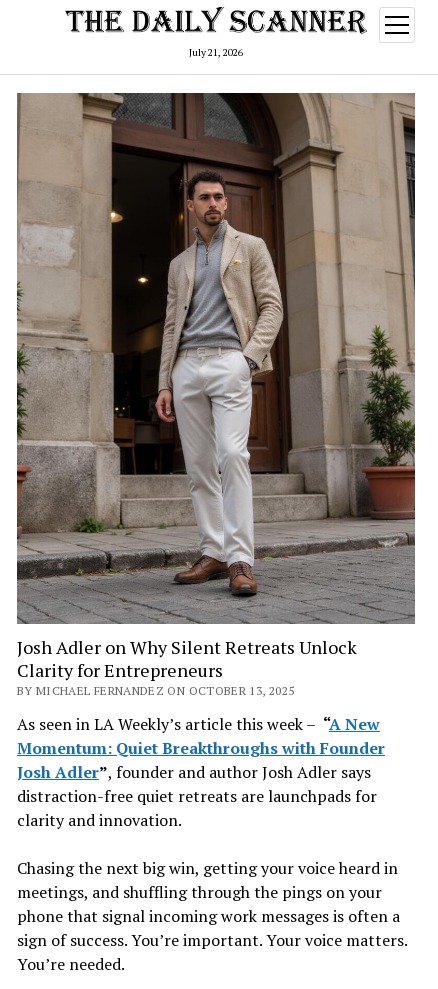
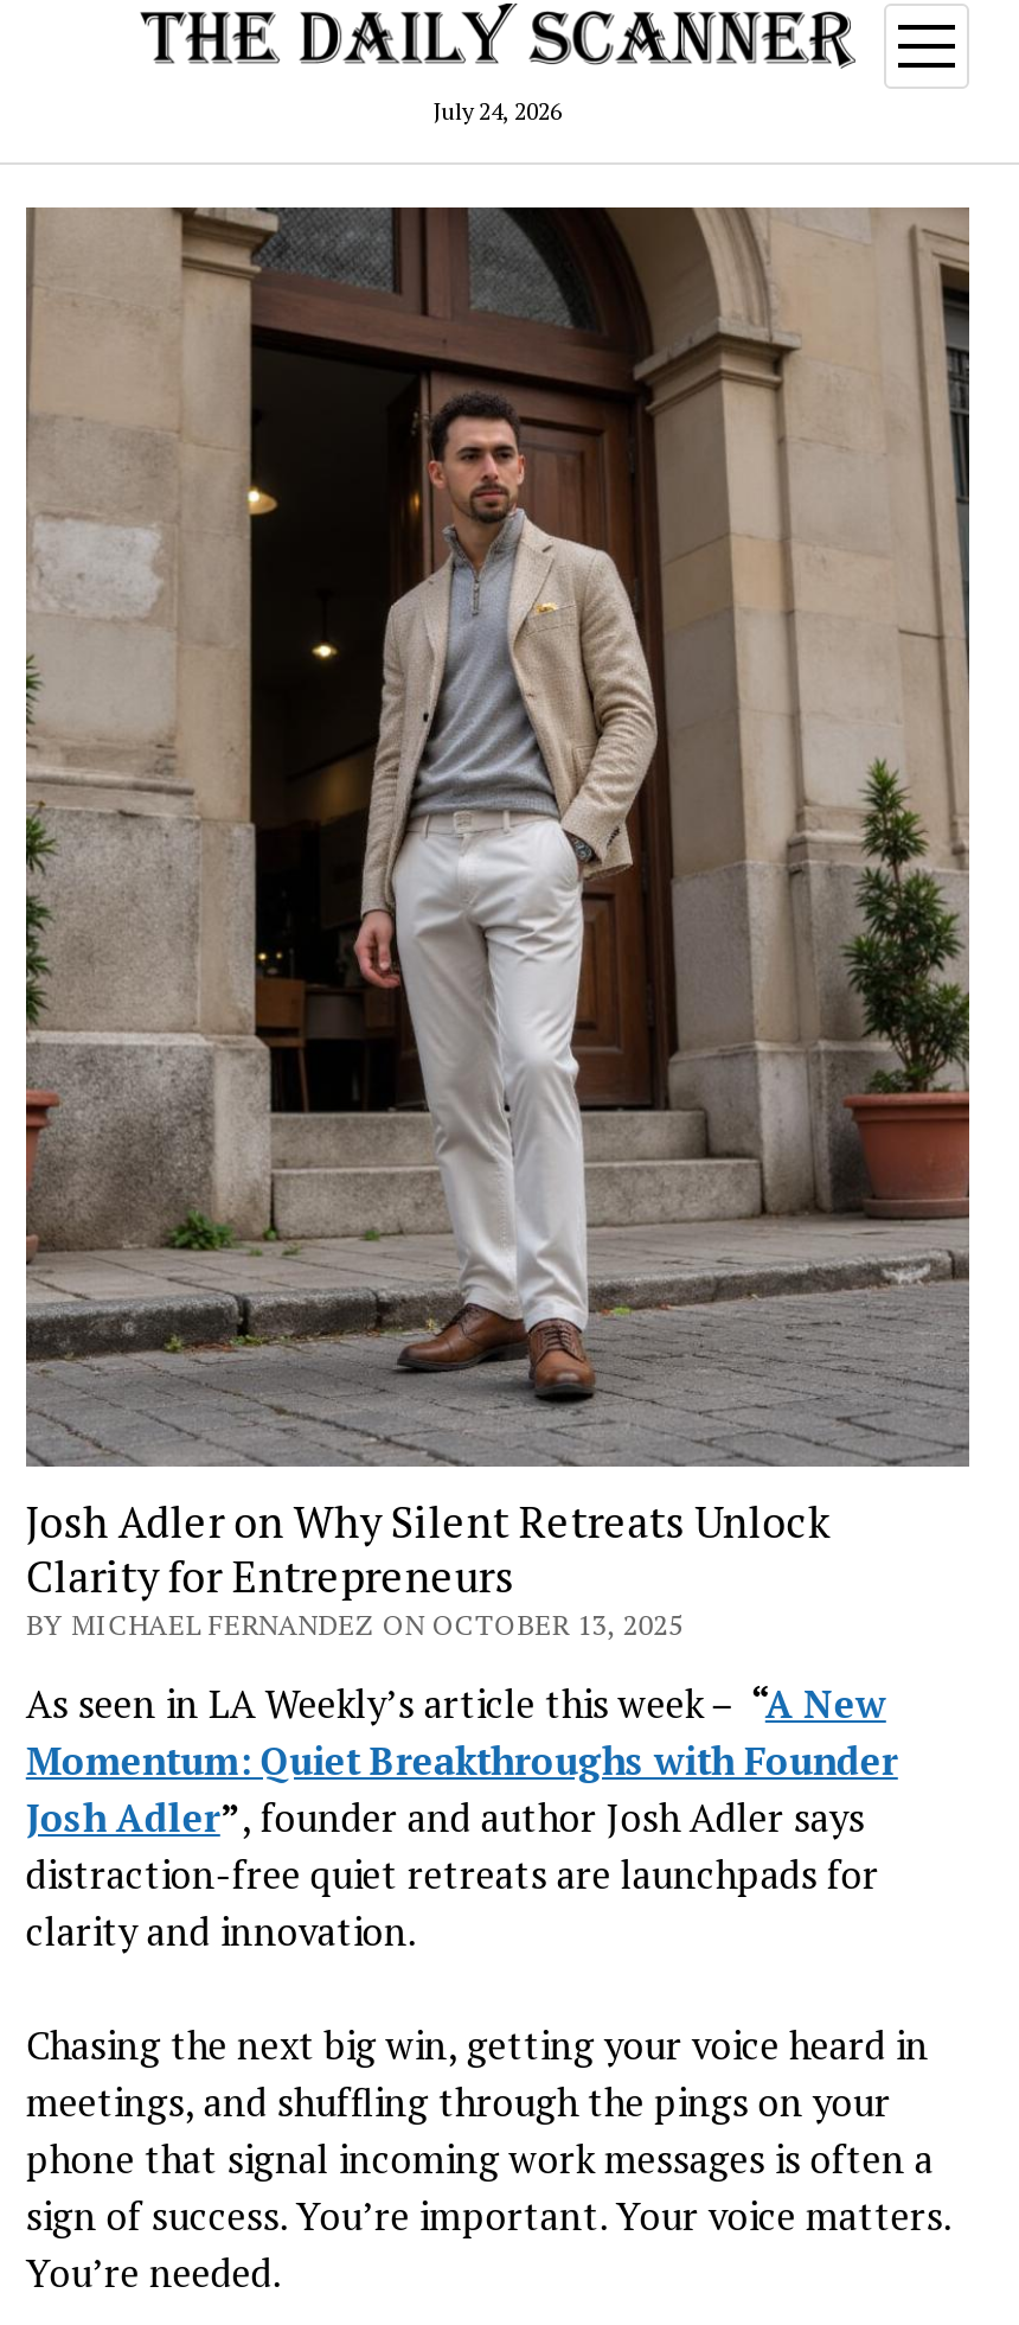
[189,46,243,59] July 21, 2026 -> [434,95,562,126] July 24, 2026

